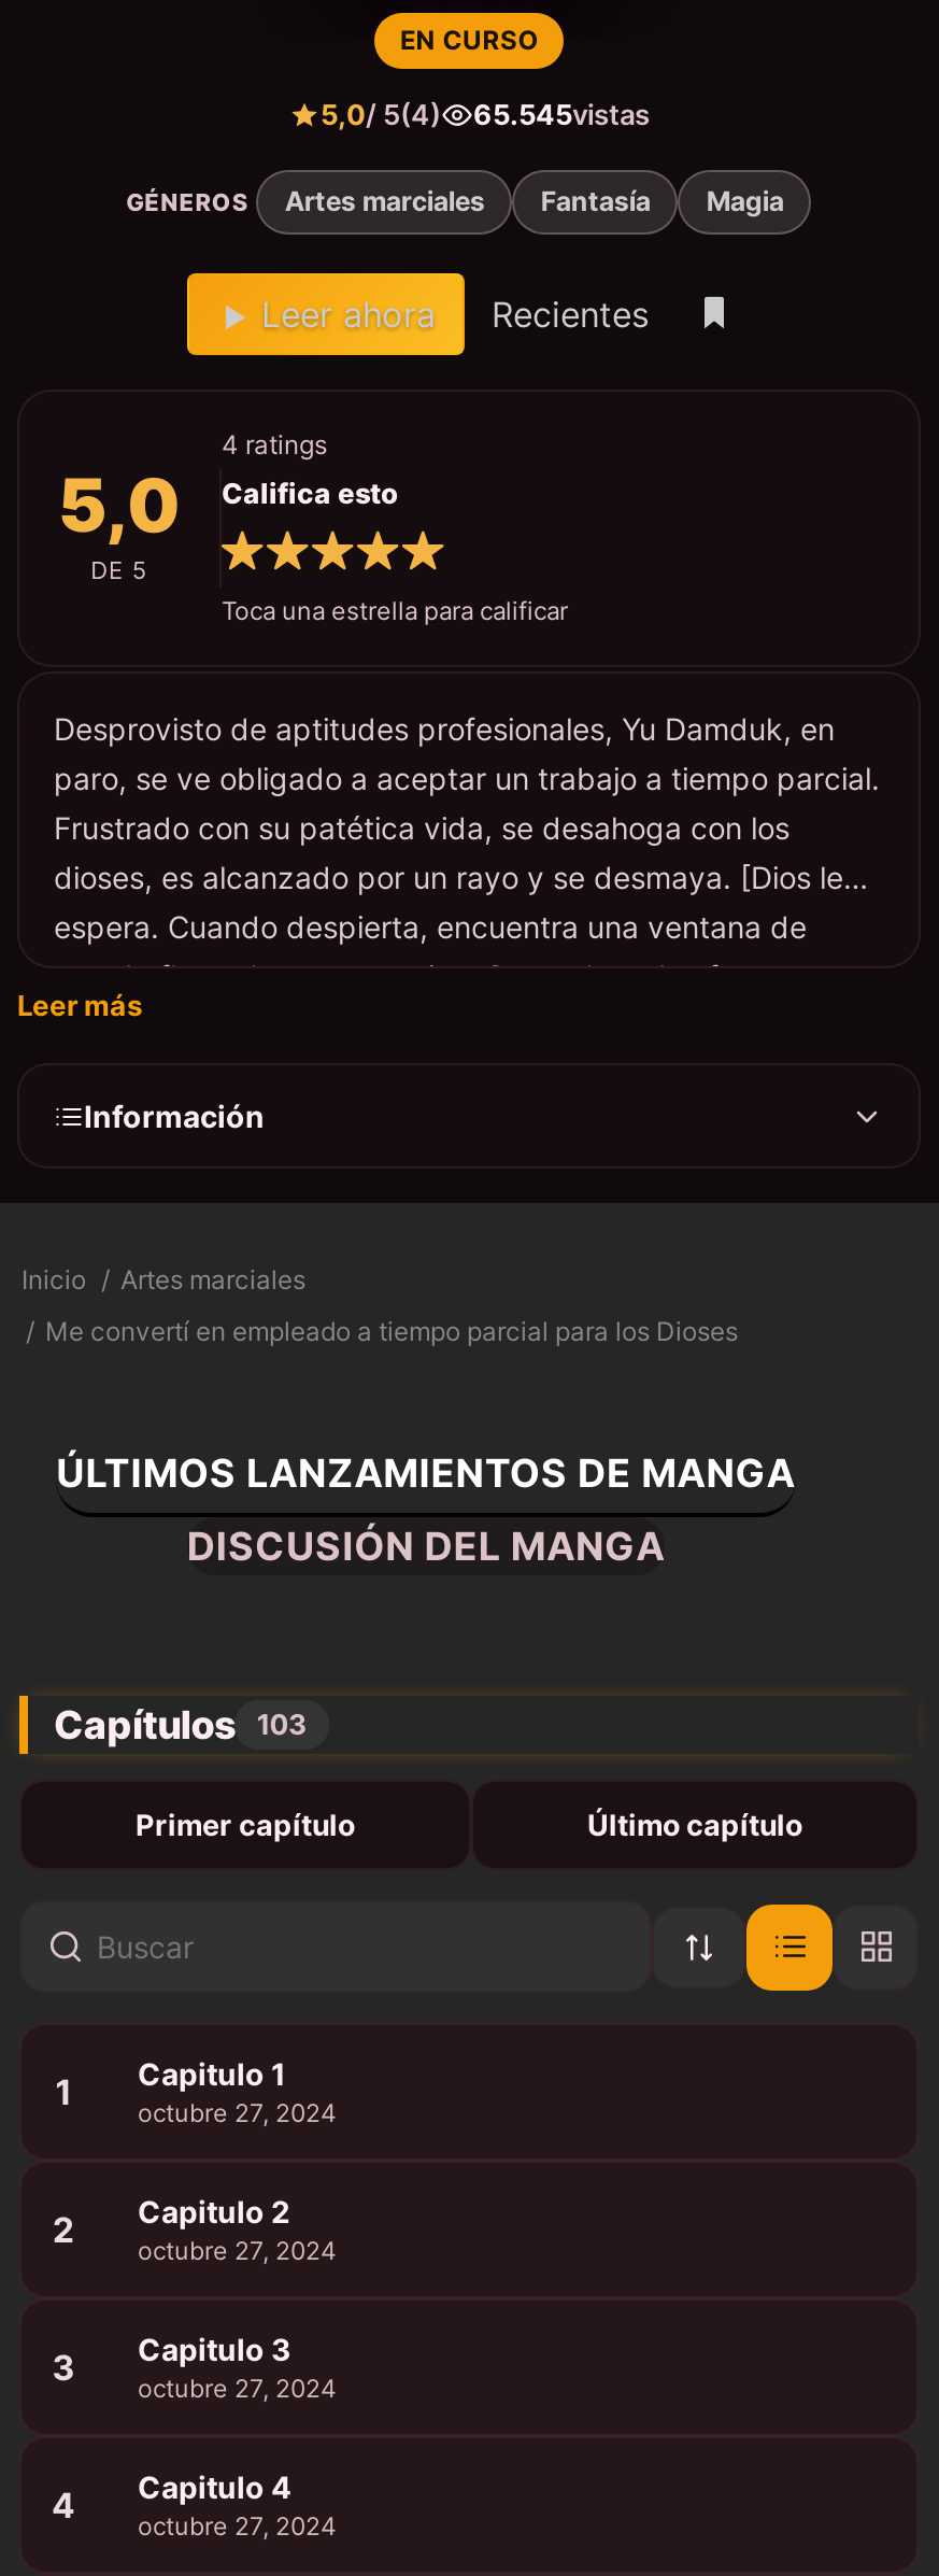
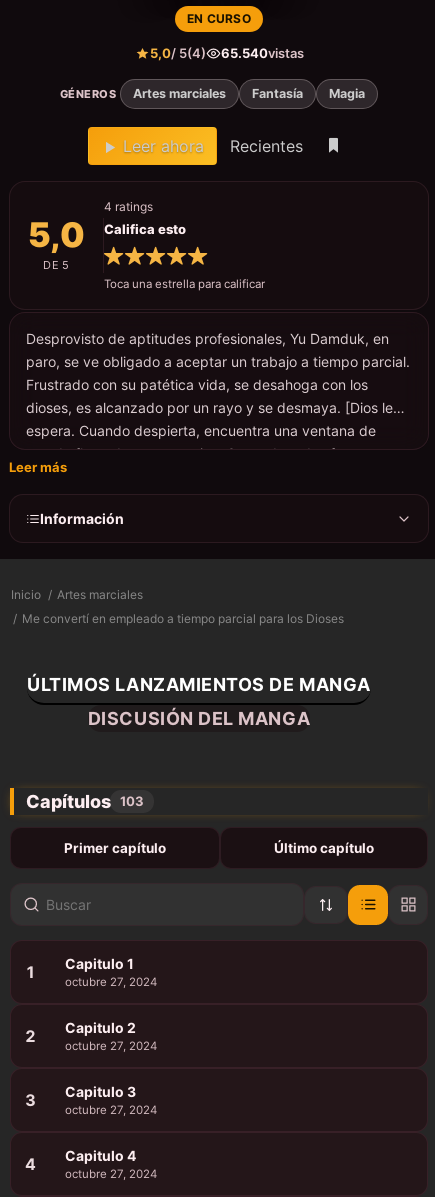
[321,97,650,131] 5,0/ 5(4) 65.545vistas -> [149,45,303,61] 5,0/ 5(4) 65.540vistas

